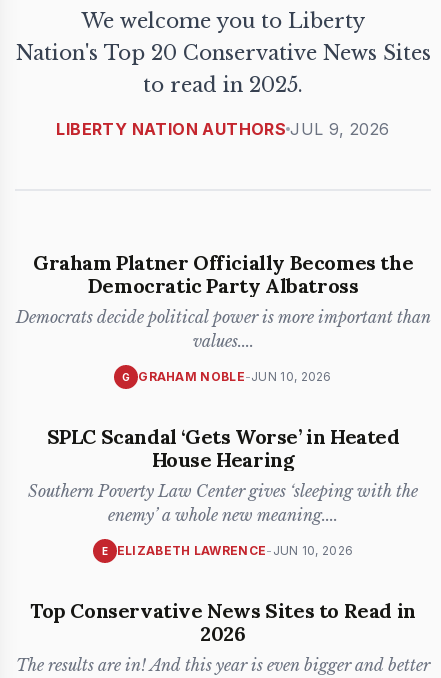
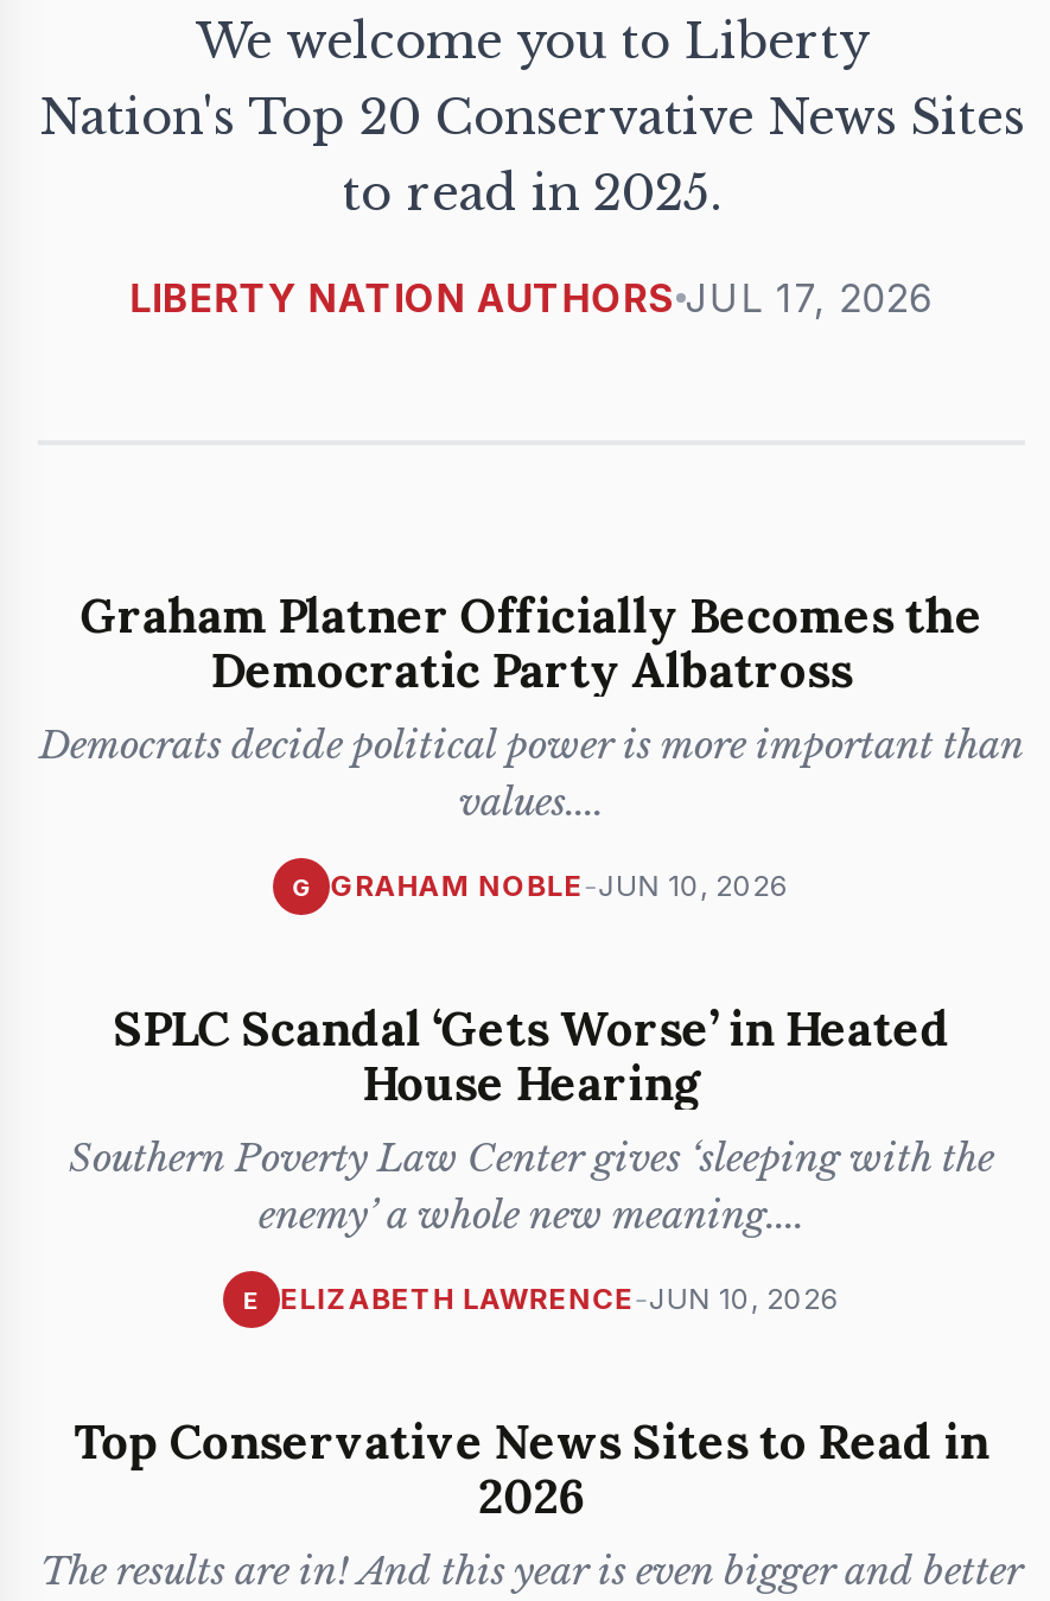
[56,119,390,139] LIBERTY NATION AUTHORS JUL 9, 2026 -> [130,274,933,322] LIBERTY NATION AUTHORS JUL 17, 2026

